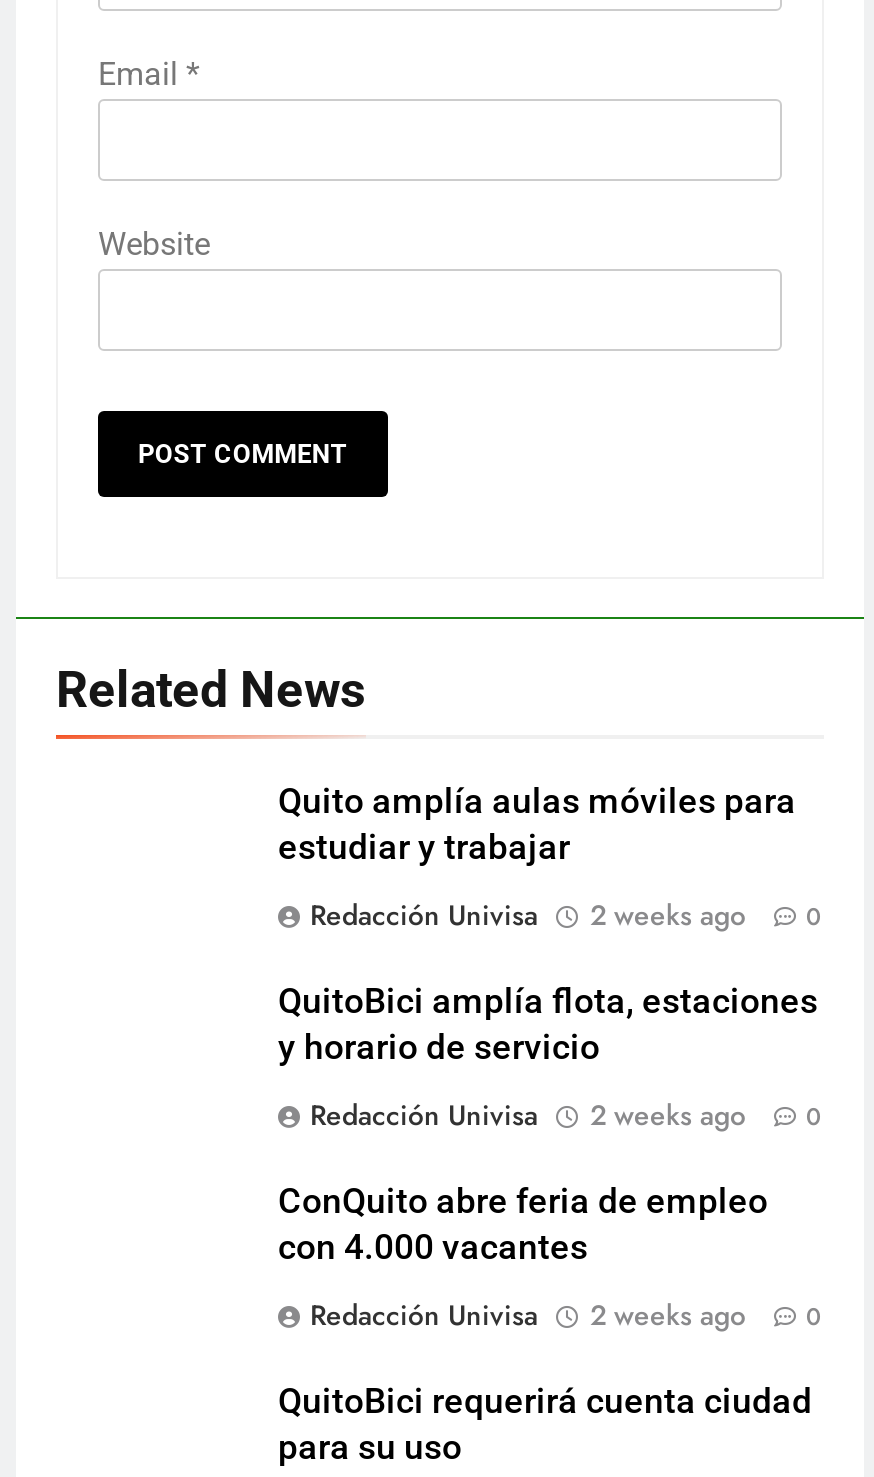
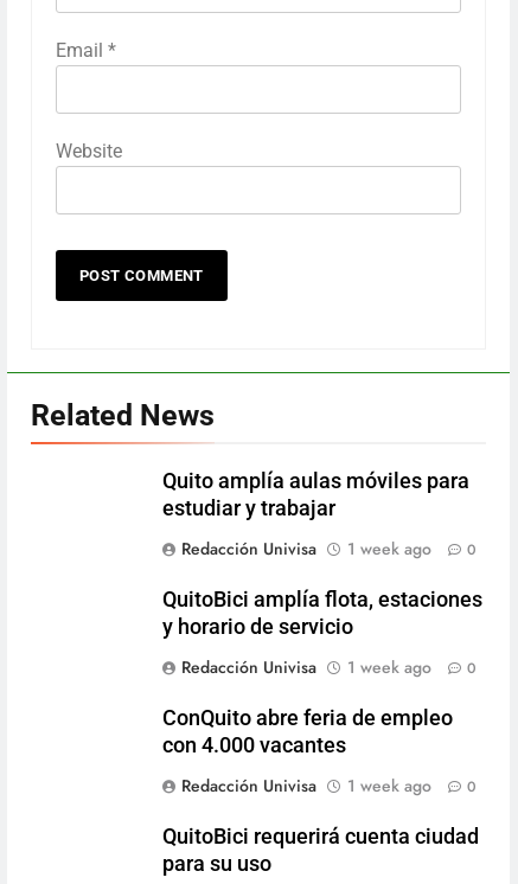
[310,896,822,936] Redacción Univisa 2 weeks ago 0 -> [181,537,477,561] Redacción Univisa 1 week ago 0
[310,1096,822,1136] Redacción Univisa 2 weeks ago 0 -> [181,656,477,680] Redacción Univisa 1 week ago 0
[310,1296,822,1336] Redacción Univisa 2 weeks ago 0 -> [181,774,477,798] Redacción Univisa 1 week ago 0

